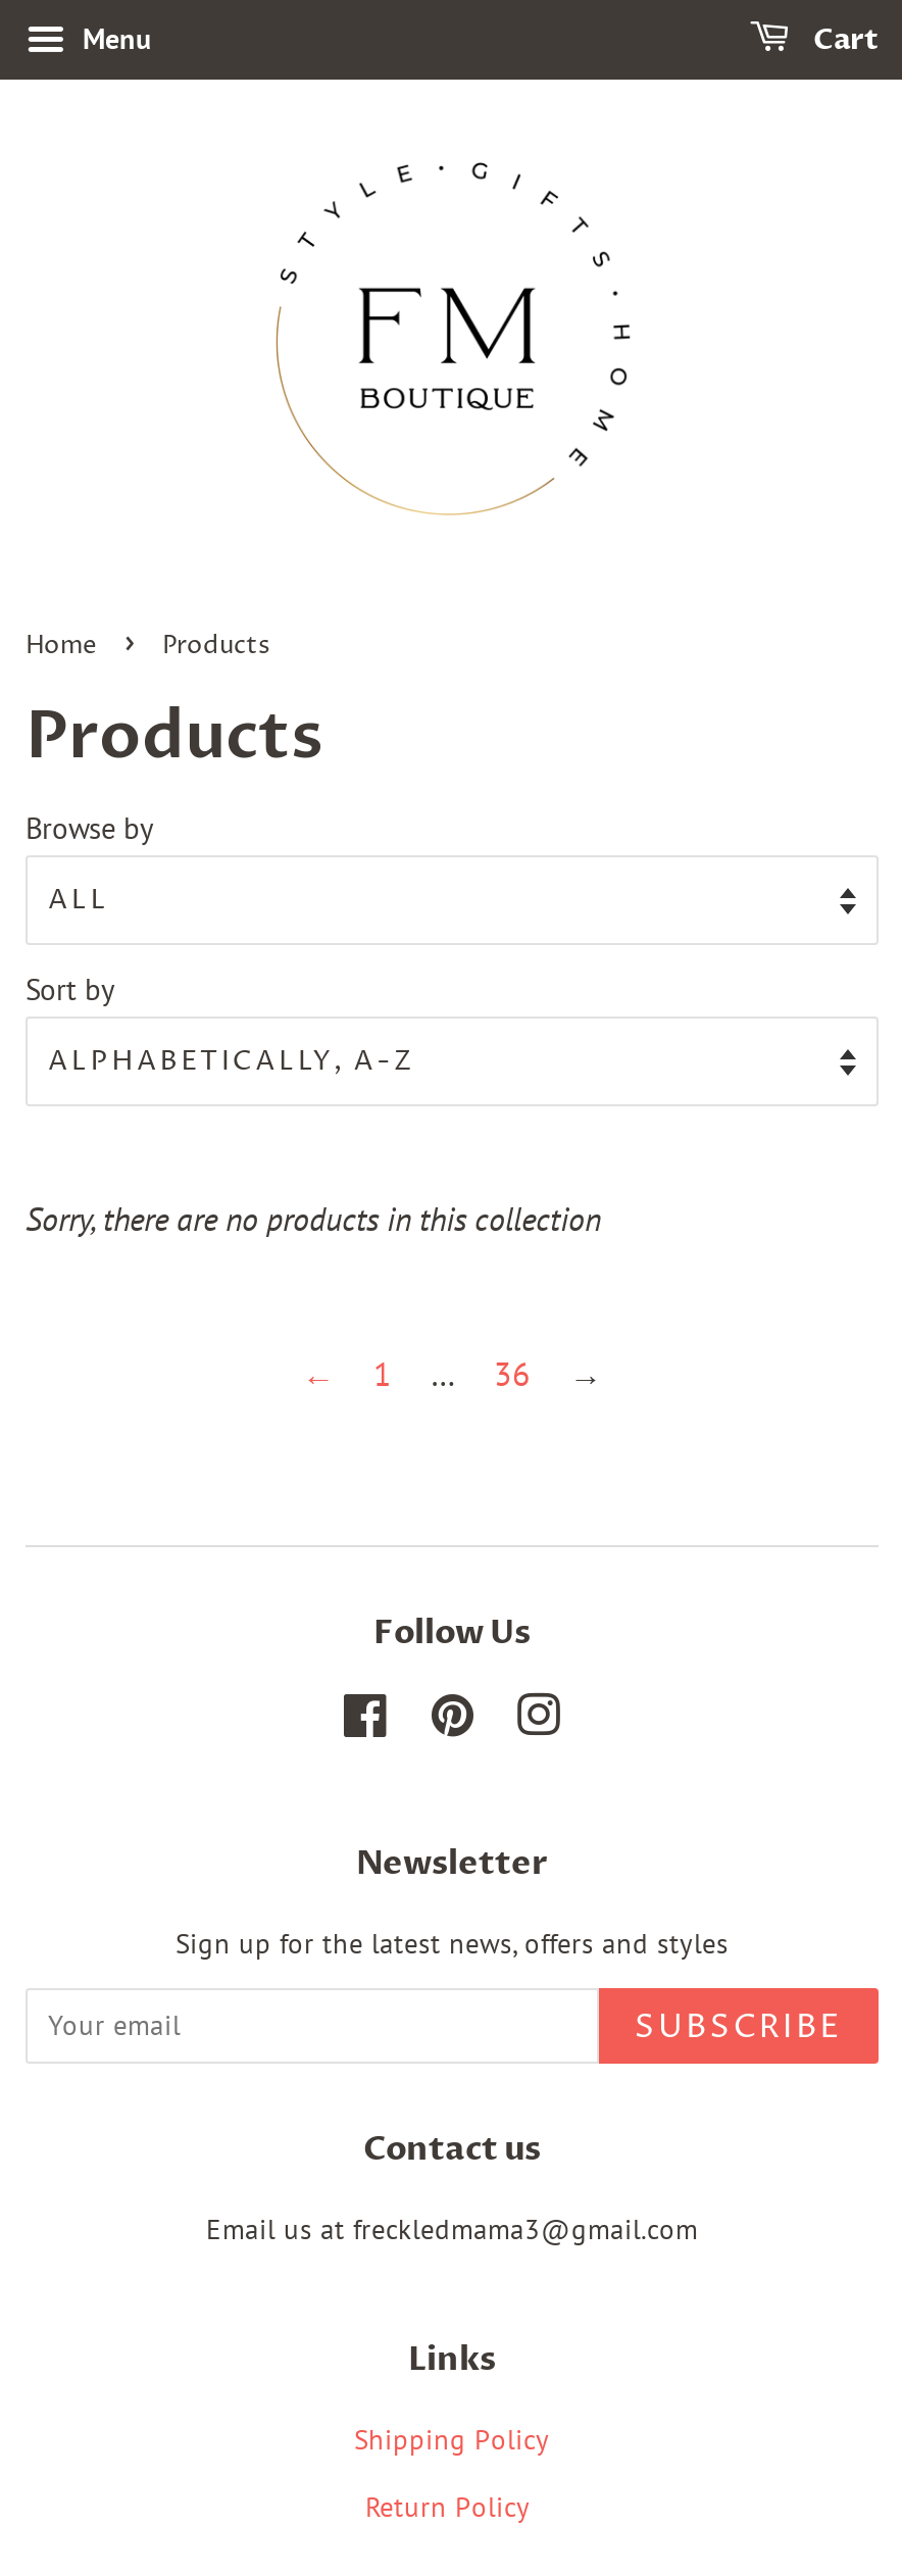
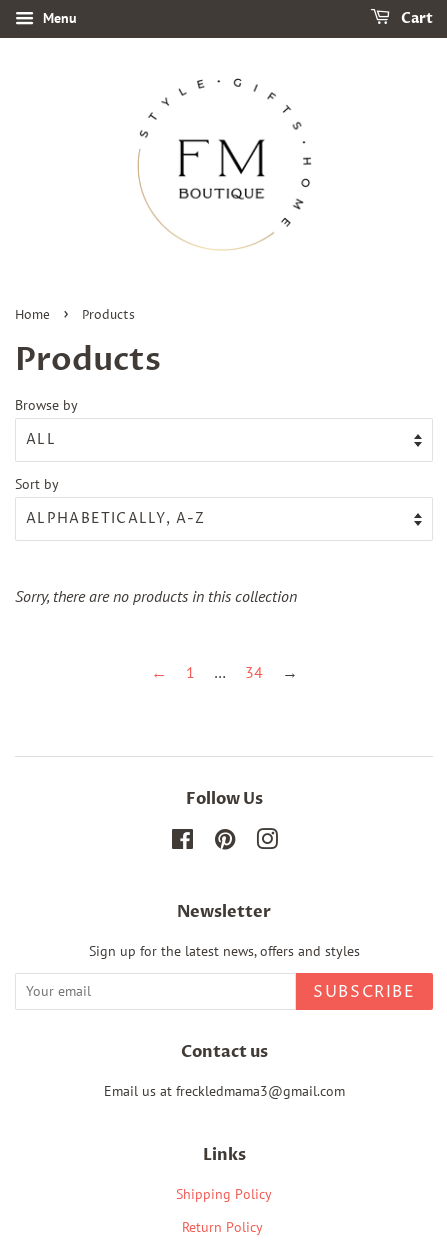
[494,1353,531,1394] 36 -> [244,662,262,682] 34

